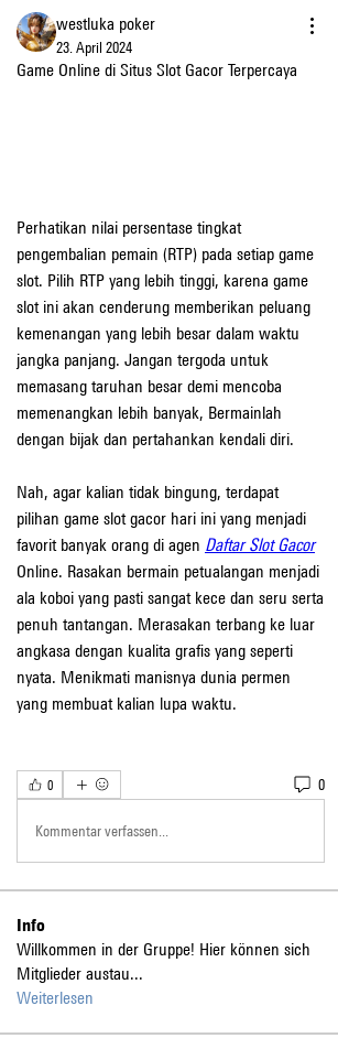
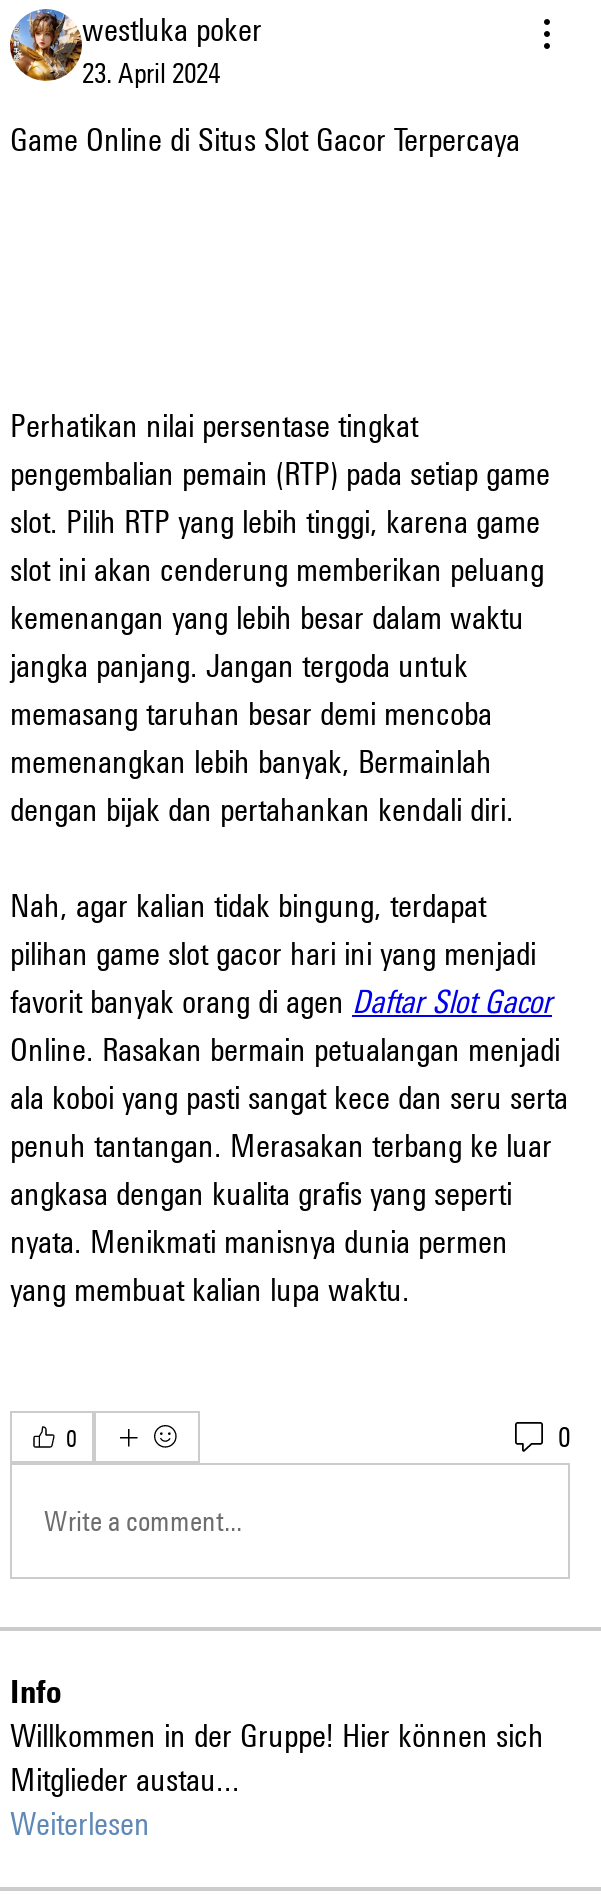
[35,821,168,840] Kommentar verfassen... -> [44,1503,242,1537] Write a comment...

